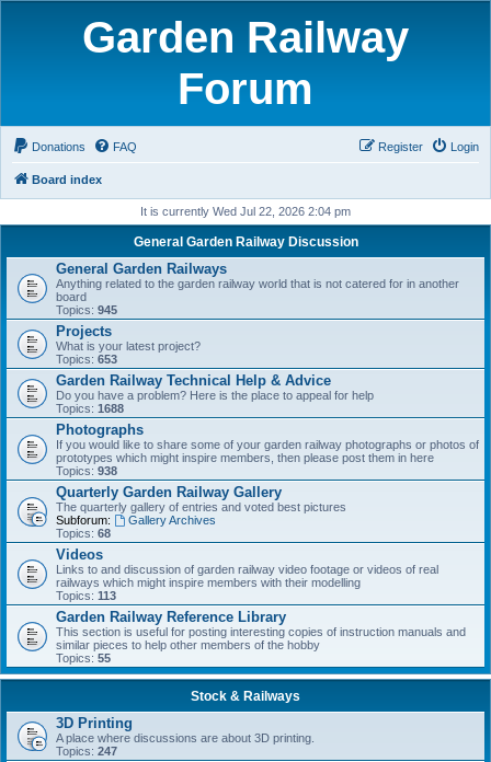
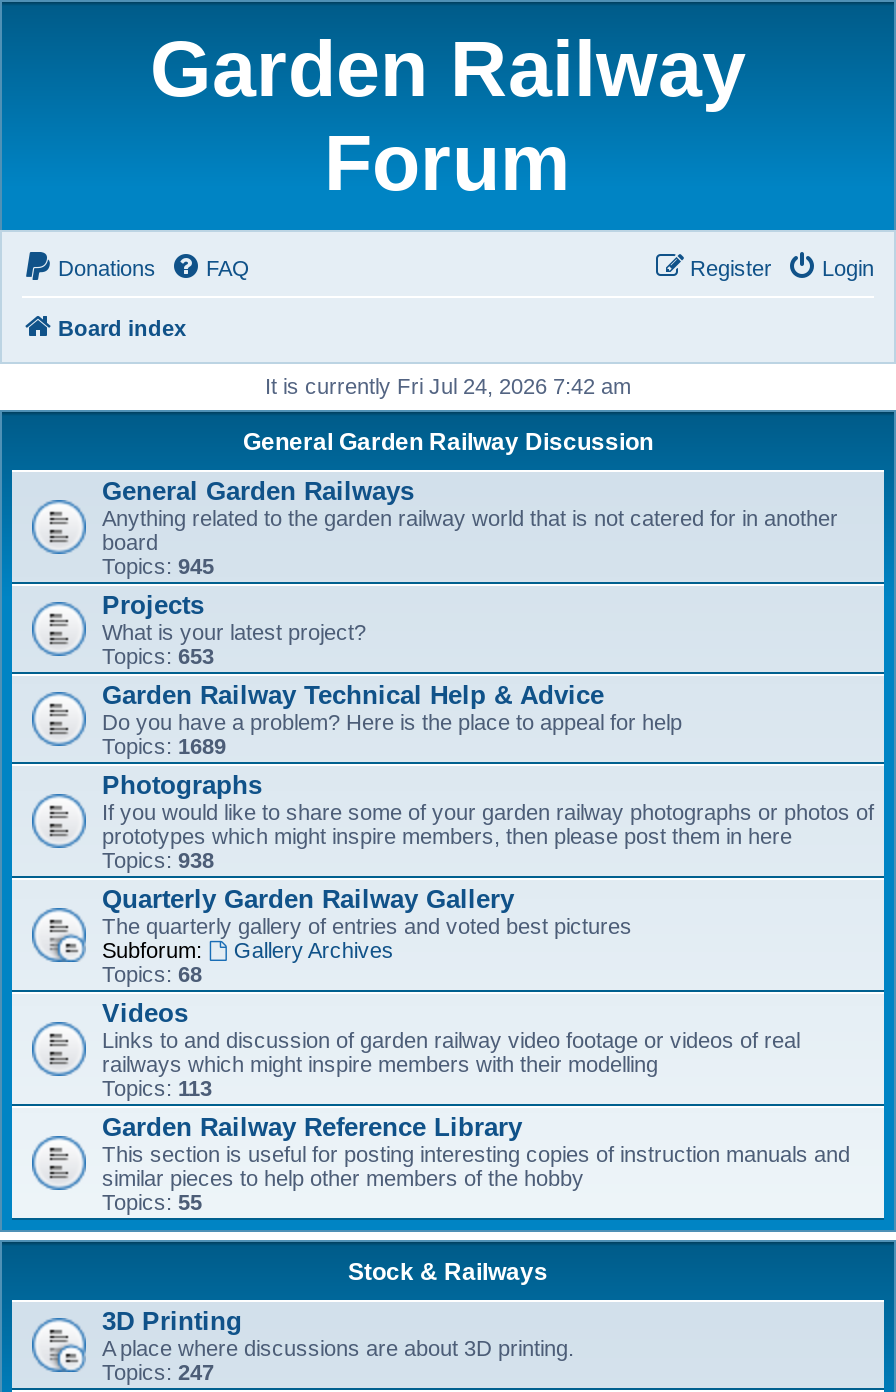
[140,205,351,218] It is currently Wed Jul 22, 2026 2:04 pm -> [265,374,631,398] It is currently Fri Jul 24, 2026 7:42 am
[56,402,124,415] Topics: 1688 -> [102,734,226,758] Topics: 1689

